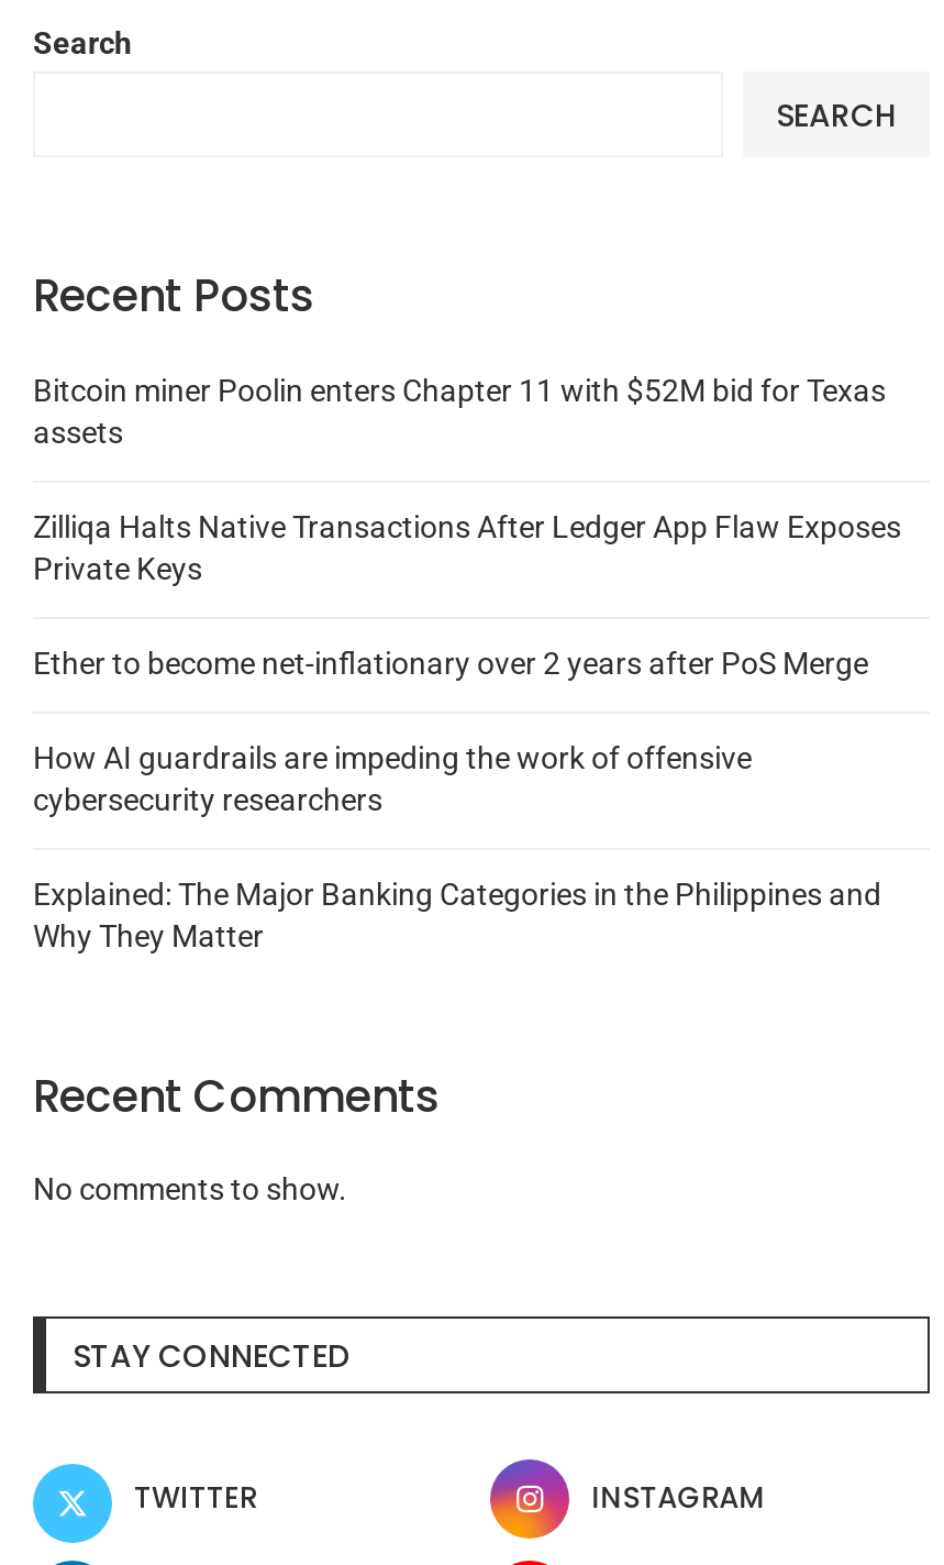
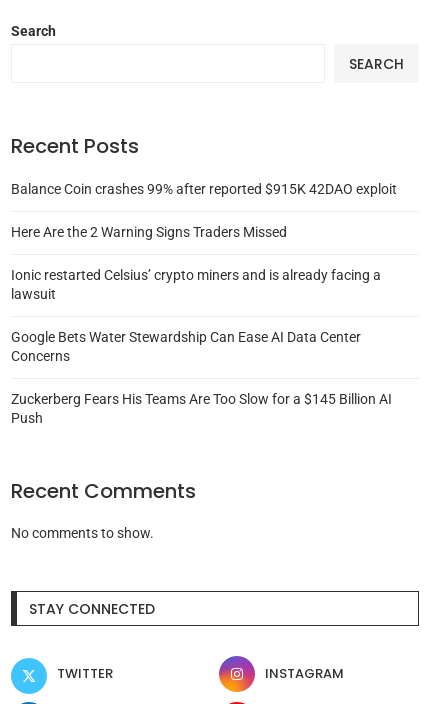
[33,373,886,450] Bitcoin miner Poolin enters Chapter 11 with $52M bid for Texas | assets -> [11,181,397,197] Balance Coin crashes 99% after reported $915K 42DAO exploit
[33,510,901,587] Zilliqa Halts Native Transactions After Ledger App Flaw Exposes | Private Keys -> [11,224,287,240] Here Are the 2 Warning Signs Traders Missed
[33,646,868,681] Ether to become net-inflationary over 2 years after PoS Merge -> [11,267,381,302] Ionic restarted Celsius’ crypto miners and is already facing a | lawsuit
[33,741,752,818] How AI guardrails are impeding the work of offensive | cybersecurity researchers -> [11,329,361,364] Google Bets Water Stewardship Can Ease AI Data Center | Concerns
[33,877,881,954] Explained: The Major Banking Categories in the Philippines and | Why They Matter -> [11,391,392,426] Zuckerberg Fears His Teams Are Too Slow for a $145 Billion AI | Push

